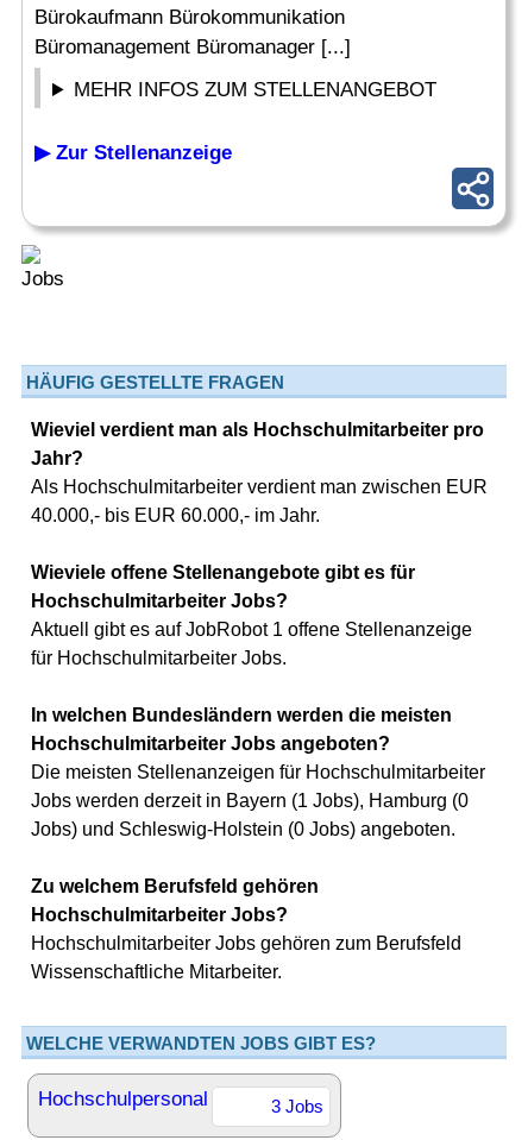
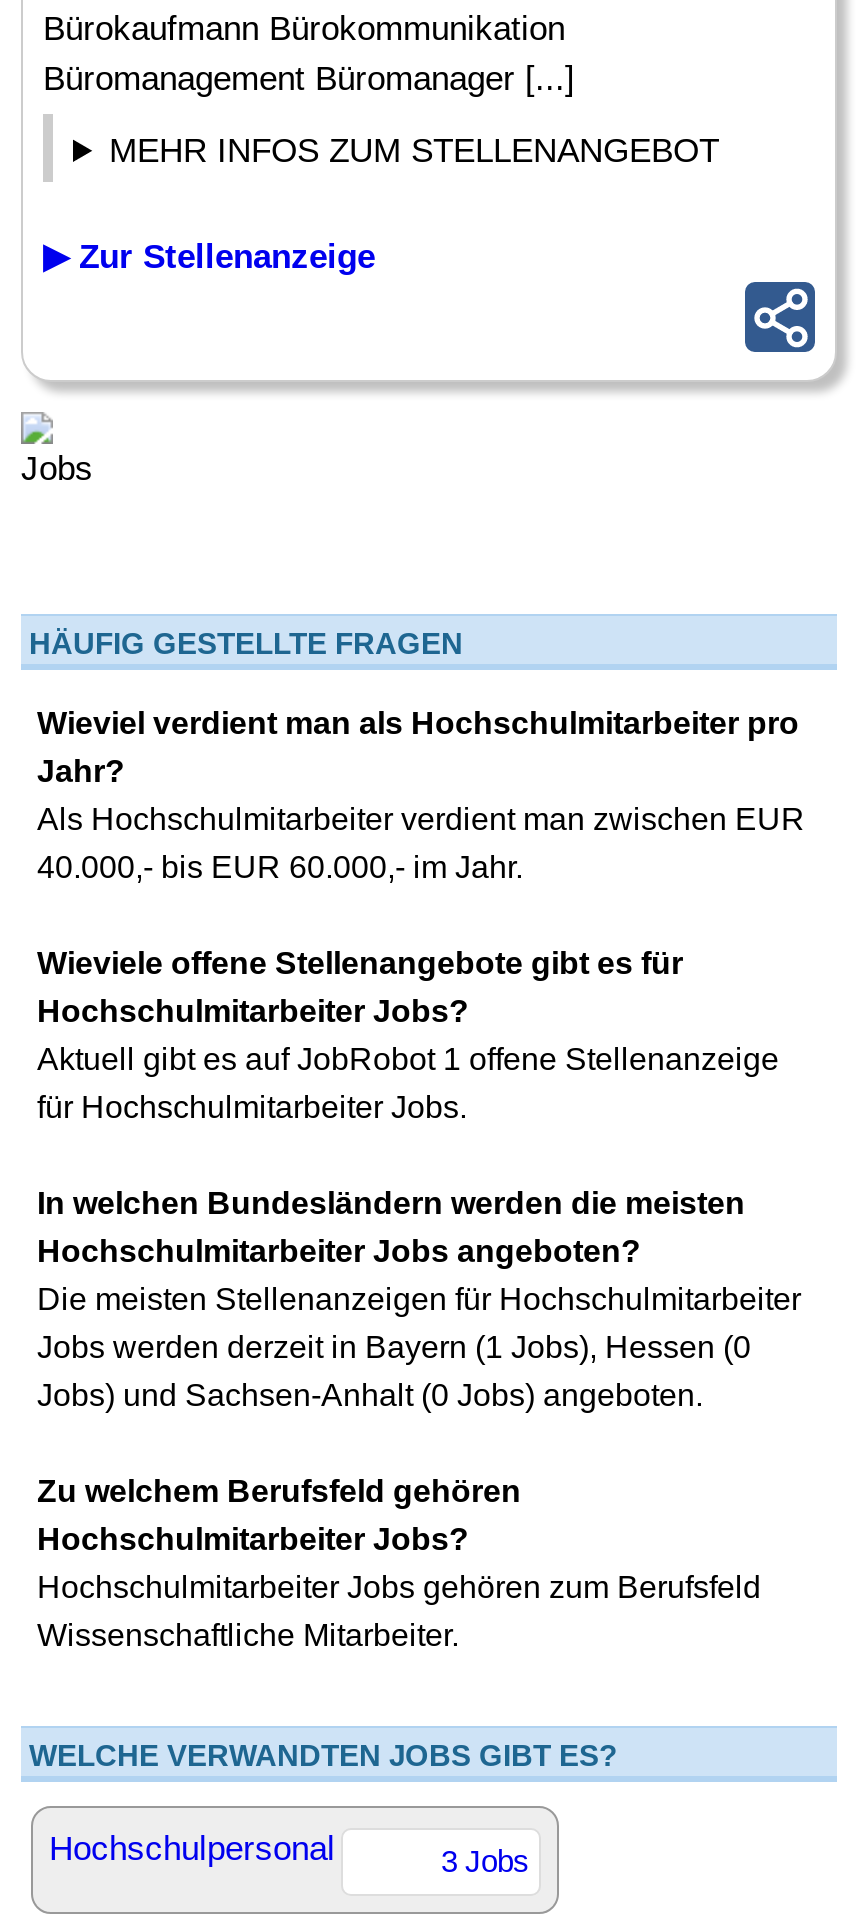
[31,791,469,811] Jobs werden derzeit in Bayern (1 Jobs), Hamburg (0 -> [37,1330,751,1364] Jobs werden derzeit in Bayern (1 Jobs), Hessen (0
[31,819,455,839] Jobs) und Schleswig-Holstein (0 Jobs) angeboten. -> [37,1378,703,1412] Jobs) und Sachsen-Anhalt (0 Jobs) angeboten.

